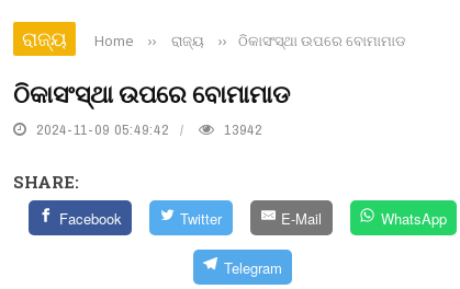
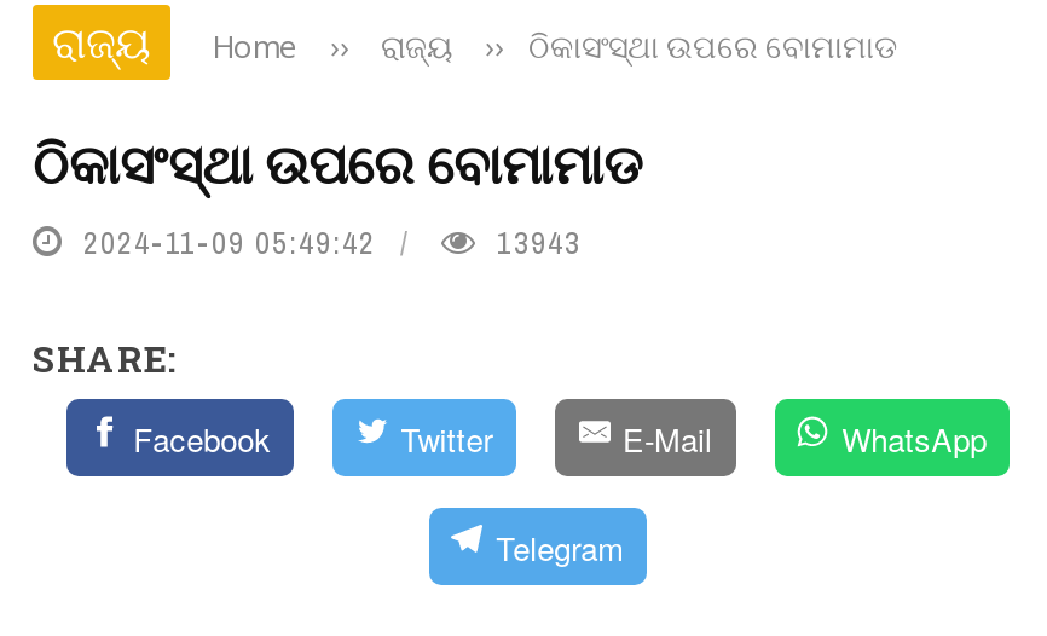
[224,120,262,139] 13942 -> [497,222,582,263] 13943

